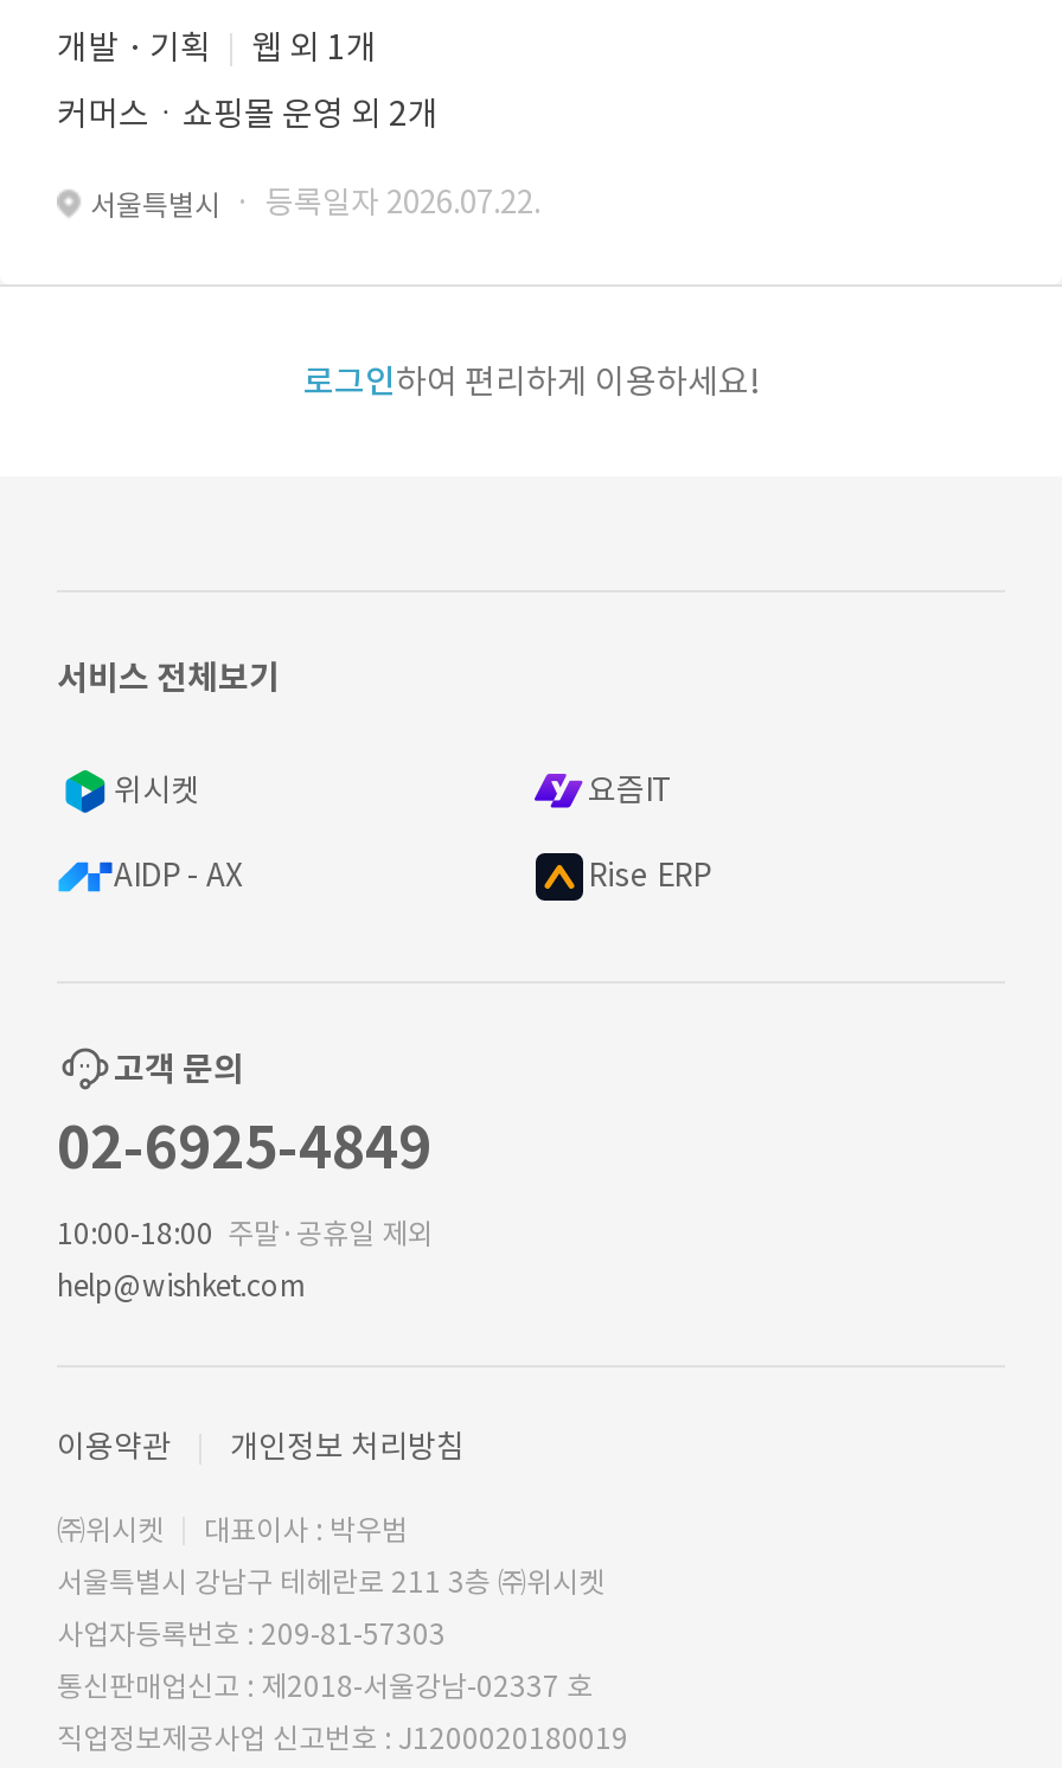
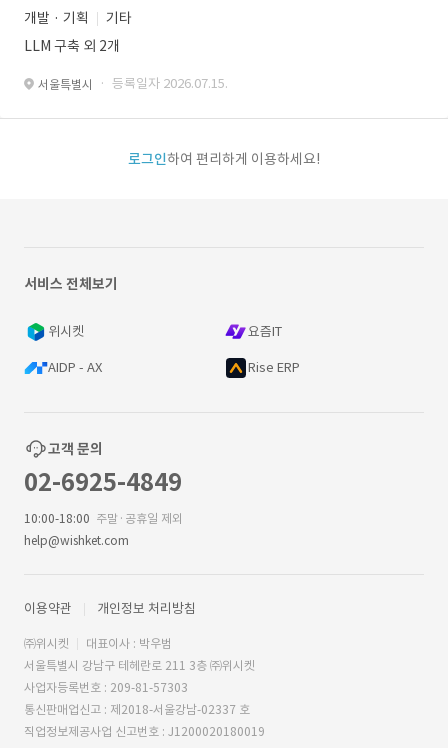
[251,26,377,69] 웹 외 1개 -> [106,9,132,27] 기타
[57,92,439,135] 커머스ㆍ쇼핑몰 운영 외 2개 -> [24,37,120,55] LLM 구축 외 2개
[90,182,540,223] 서울특별시 · 등록일자 2026.07.22. -> [38,75,228,92] 서울특별시 · 등록일자 2026.07.15.

